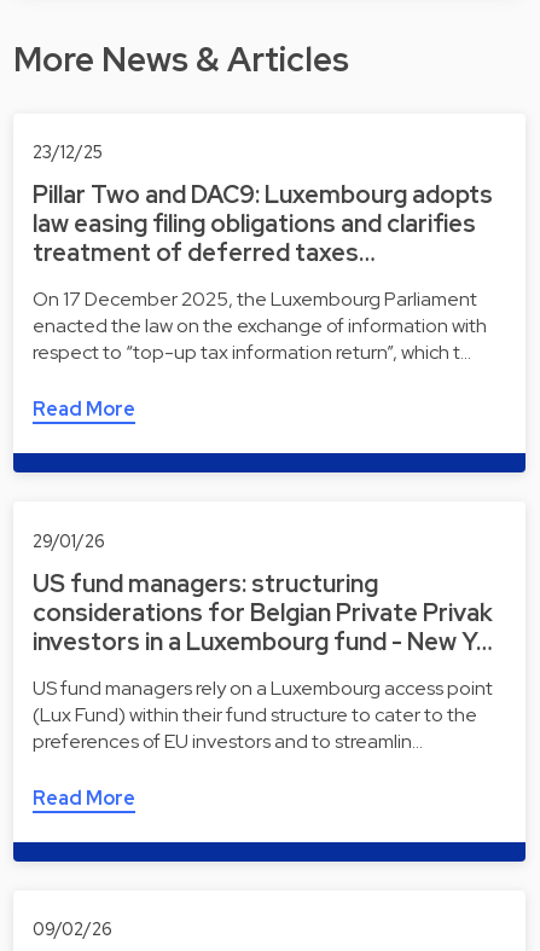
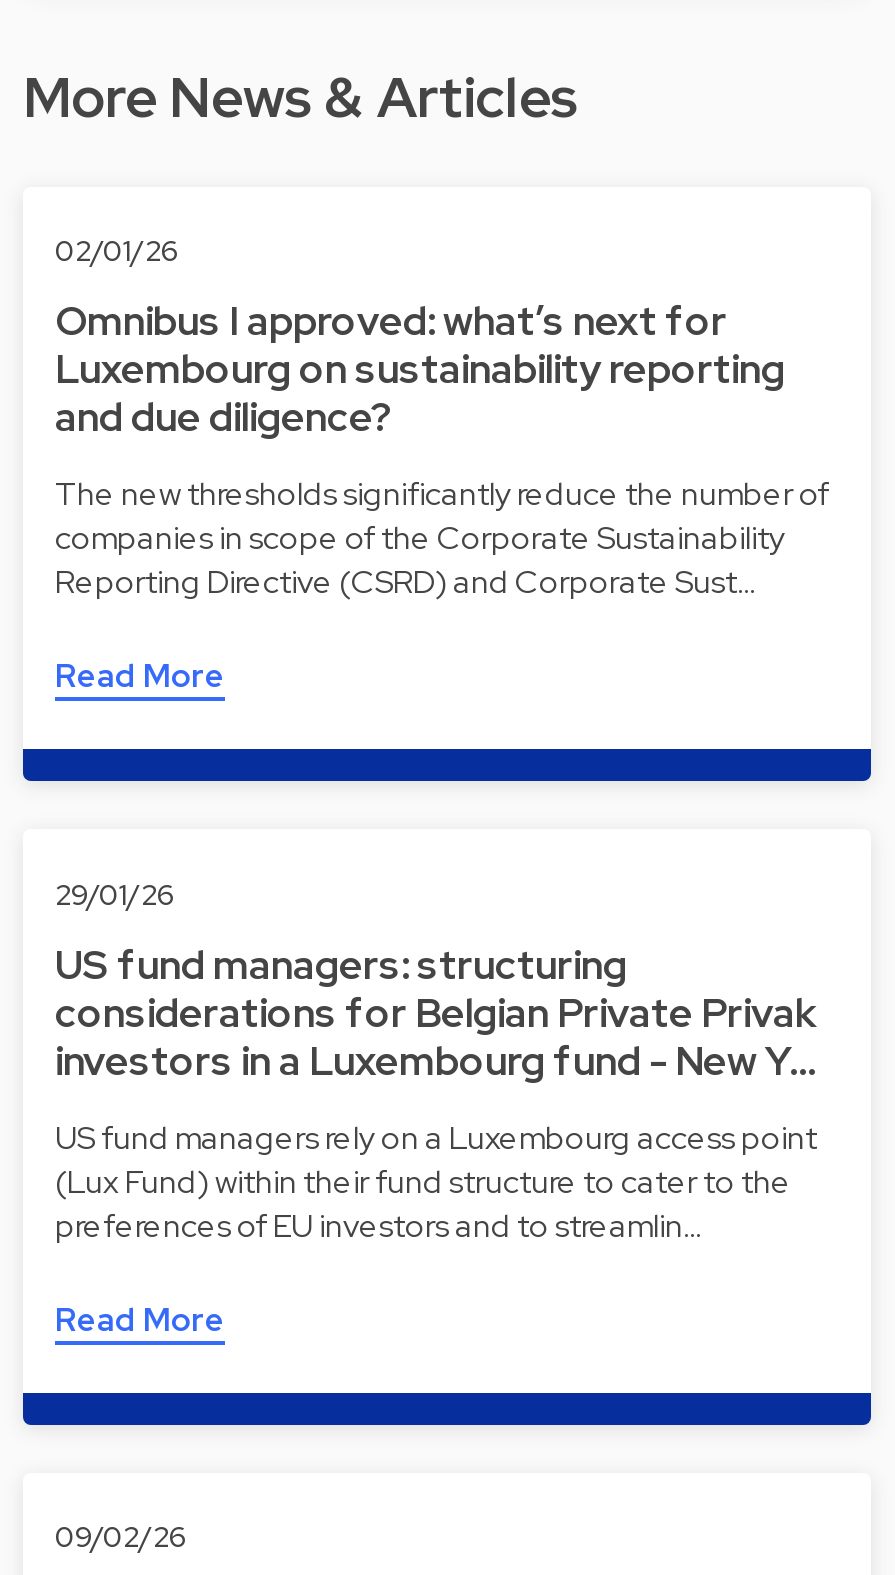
[33,140,103,163] 23/12/25 -> [55,231,179,269] 02/01/26
[33,179,493,269] Pillar Two and DAC9: Luxembourg adopts | law easing filing obligations and clarifies | treatment of deferred taxes… -> [55,296,785,444] Omnibus I approved: what’s next for | Luxembourg on sustainability reporting | and due diligence?
[33,287,487,365] On 17 December 2025, the Luxembourg Parliament | enacted the law on the exchange of information with | respect to “top-up tax information return”, which t… -> [55,474,829,604] The new thresholds significantly reduce the number of | companies in scope of the Corporate Sustainability | Reporting Directive (CSRD) and Corporate Sust…

